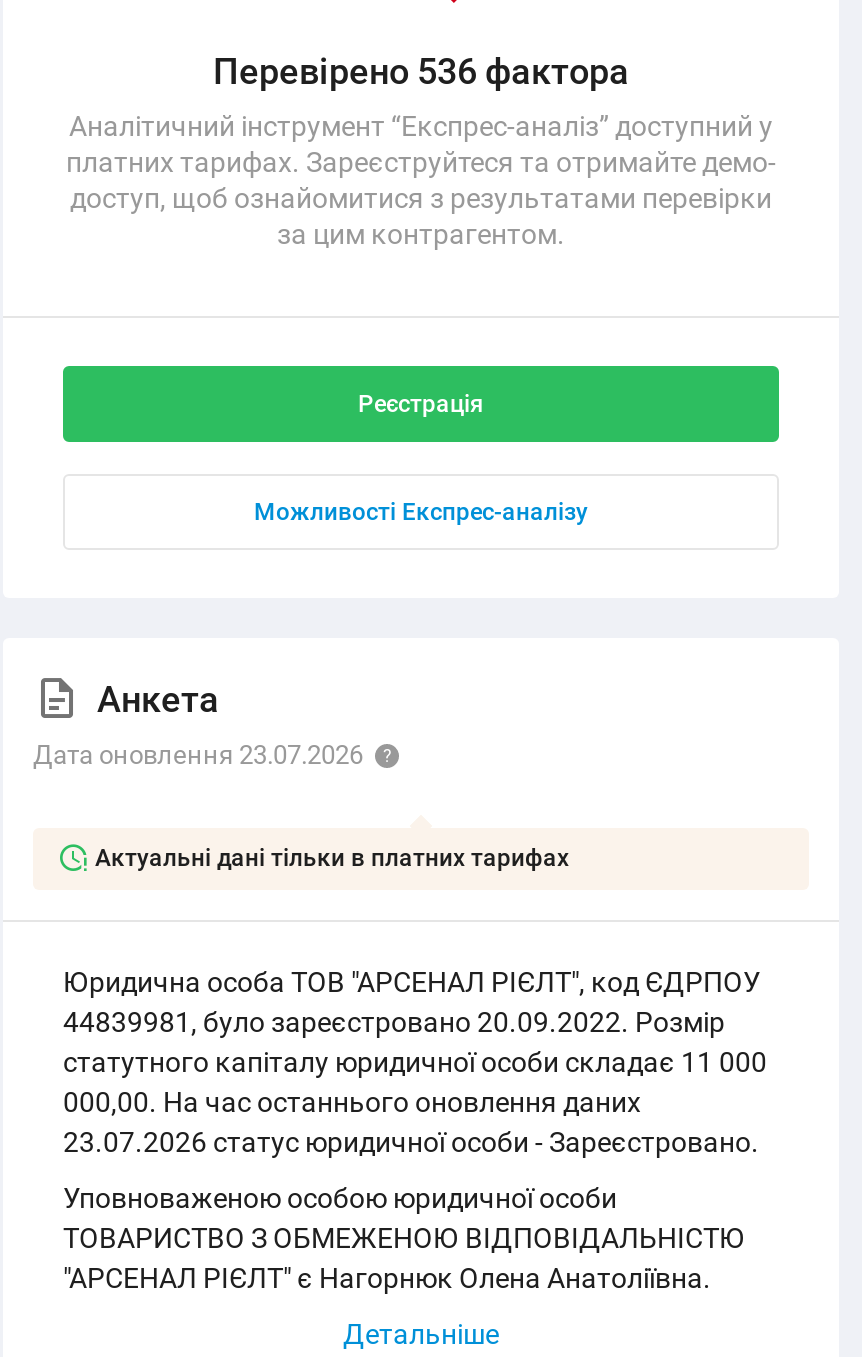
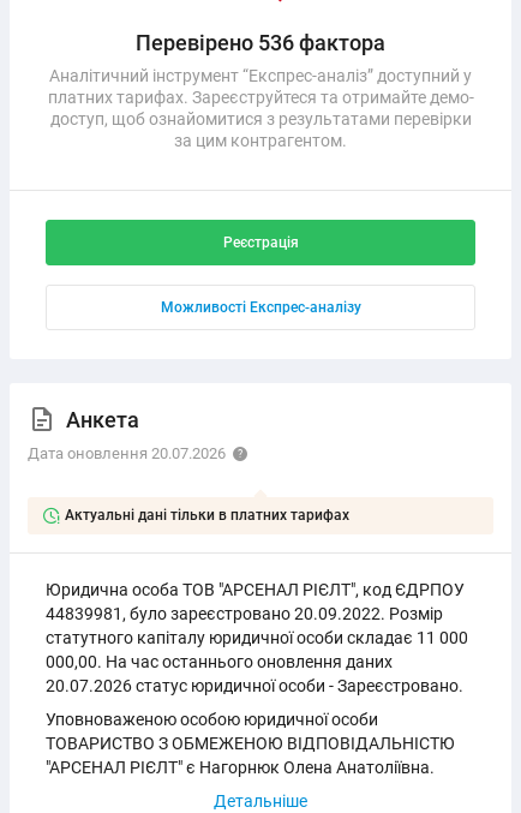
[33,740,363,770] Дата оновлення 23.07.2026 -> [28,444,226,462] Дата оновлення 20.07.2026
[63,1126,759,1158] 23.07.2026 статус юридичної особи - Зареєстровано. -> [46,676,463,696] 20.07.2026 статус юридичної особи - Зареєстровано.

